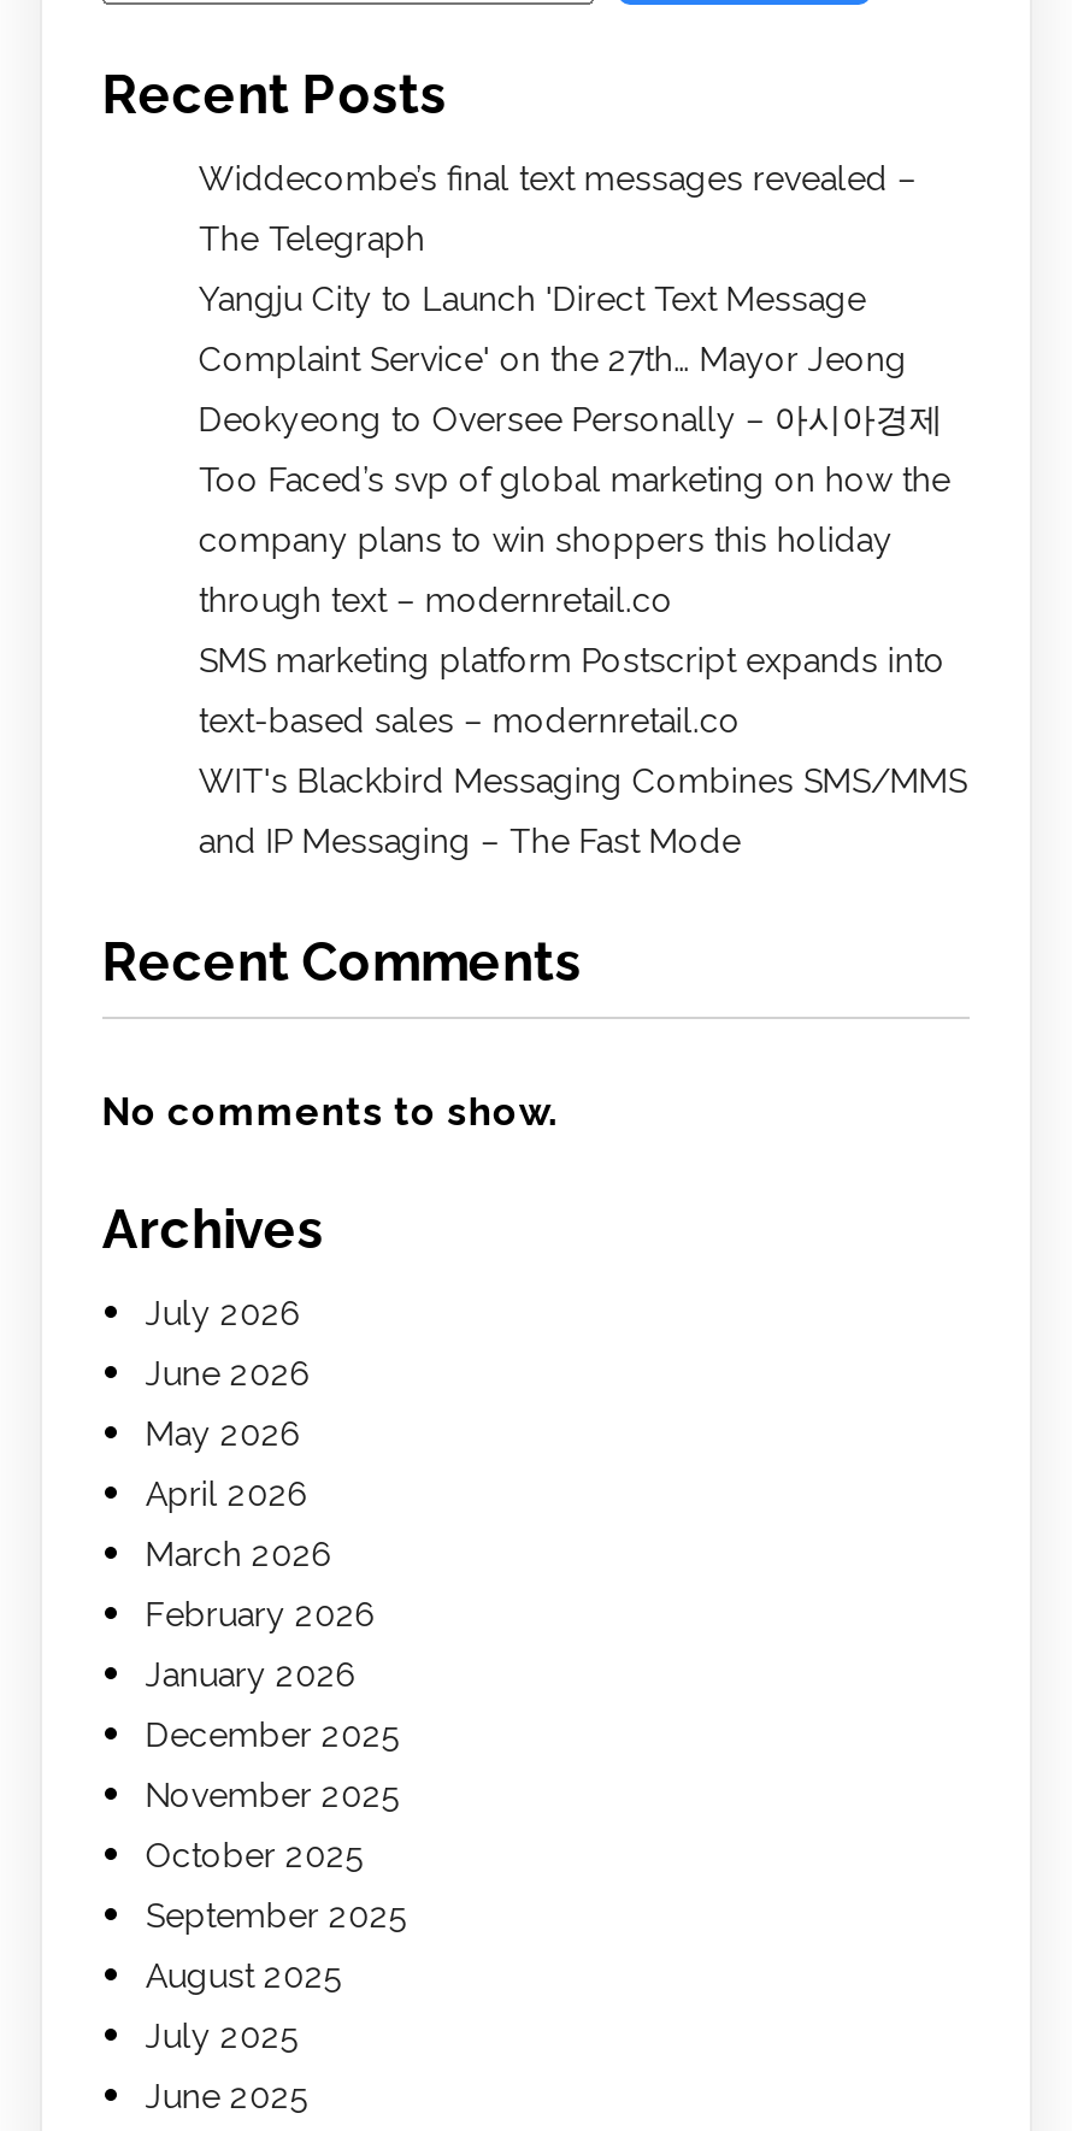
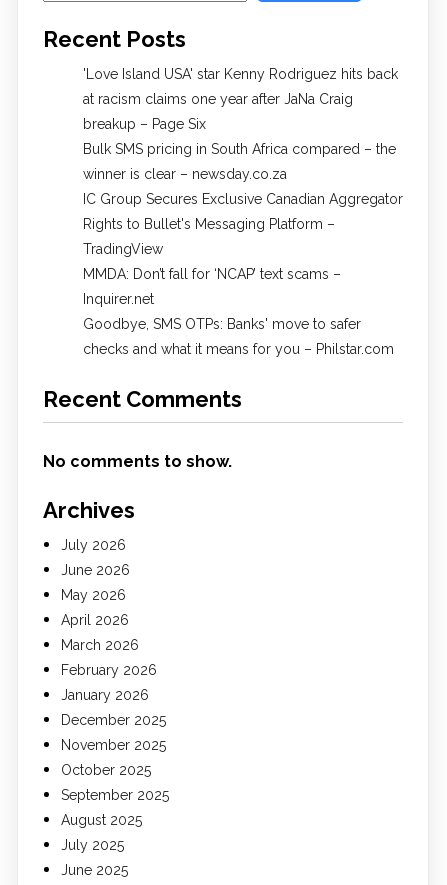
[199,160,916,198] Widdecombe’s final text messages revealed – -> [83,66,398,82] 'Love Island USA' star Kenny Rodriguez hits back
[199,220,425,259] The Telegraph -> [83,91,353,107] at racism claims one year after JaNa Craig
[199,280,866,319] Yangju City to Launch 'Direct Text Message -> [83,116,206,132] breakup – Page Six
[199,340,907,379] Complaint Service' on the 27th… Mayor Jeong -> [83,141,396,157] Bulk SMS pricing in South Africa compared – the
[199,401,943,439] Deokyeong to Oversee Personally – 아시아경제 -> [83,166,287,182] winner is clear – newsday.co.za
[199,461,950,499] Too Faced’s svp of global marketing on how the -> [83,191,403,207] IC Group Secures Exclusive Canadian Aggregator
[199,521,892,560] company plans to win shoppers this holiday -> [83,216,335,232] Rights to Bullet's Messaging Platform –
[199,581,673,620] through text – modernretail.co -> [83,241,163,257] TradingView
[199,642,945,680] SMS marketing platform Postscript expands into -> [83,266,341,282] MMDA: Don’t fall for ‘NCAP’ text scams –
[199,702,741,740] text-based sales – modernretail.co -> [83,291,154,307] Inquirer.net
[199,762,967,801] WIT's Blackbird Messaging Combines SMS/MMS -> [83,316,361,332] Goodbye, SMS OTPs: Banks' move to safer
[199,822,741,861] and IP Messaging – The Fast Mode -> [83,341,394,357] checks and what it means for you – Philstar.com

